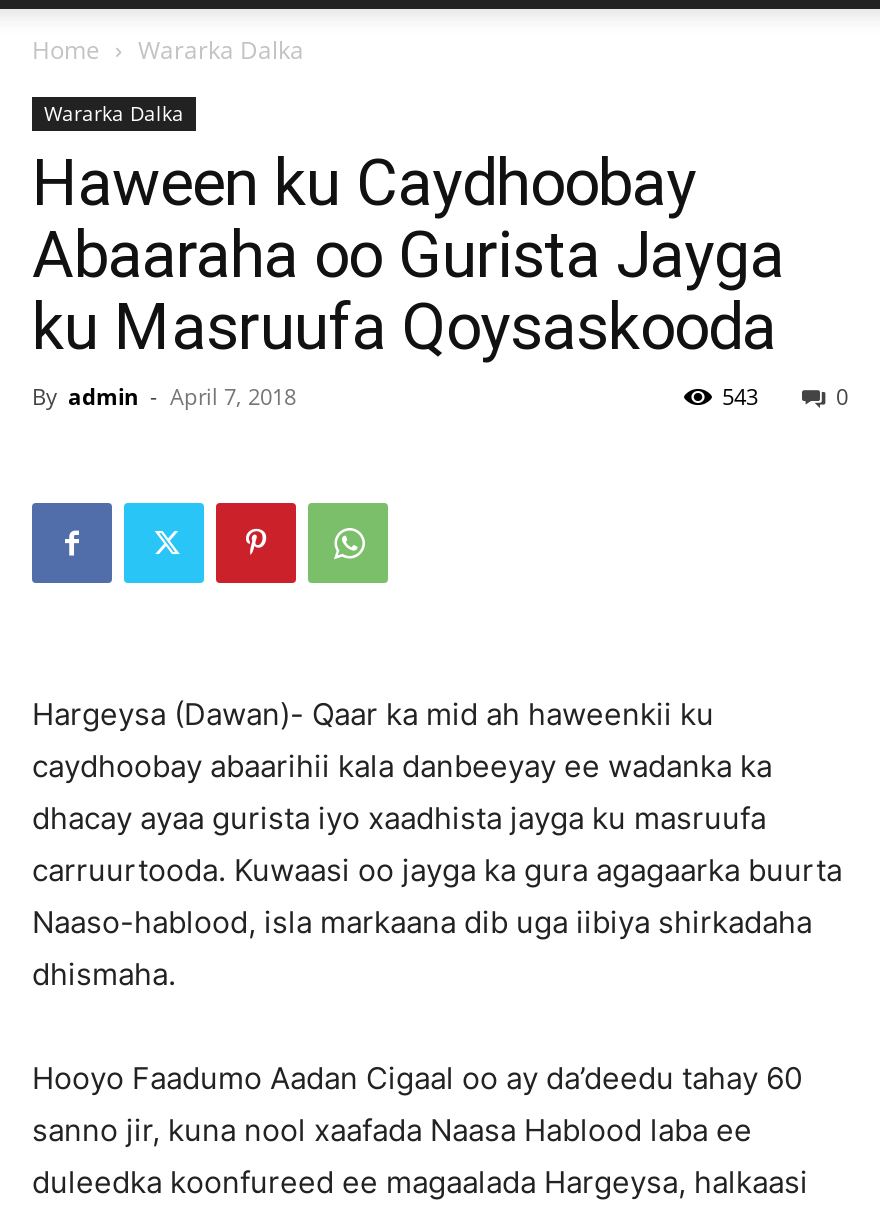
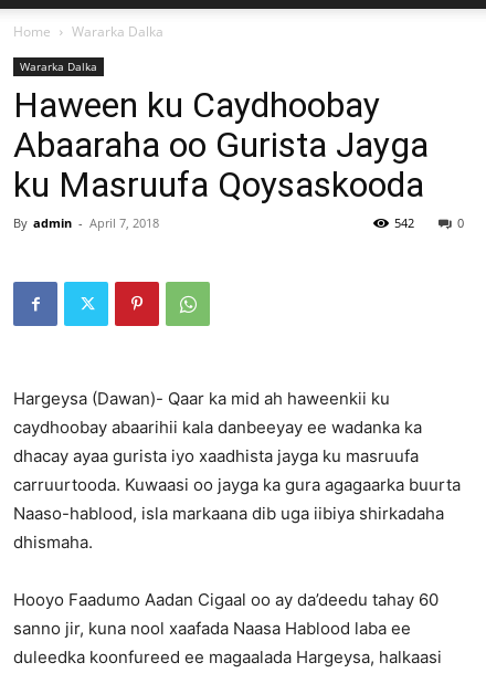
[722,381,758,411] 543 -> [394,214,414,231] 542

